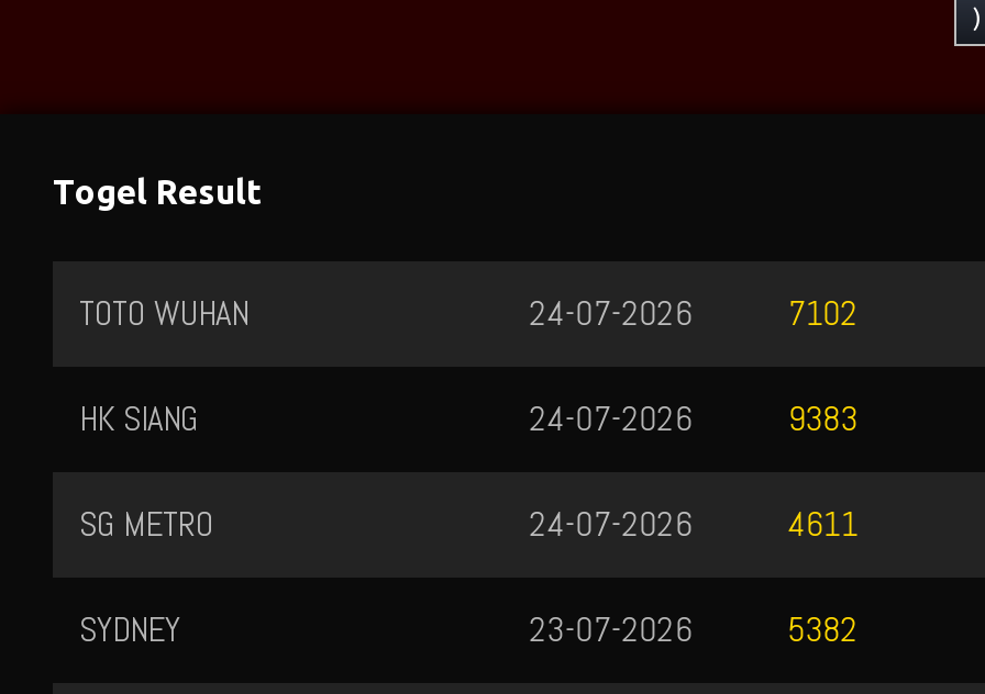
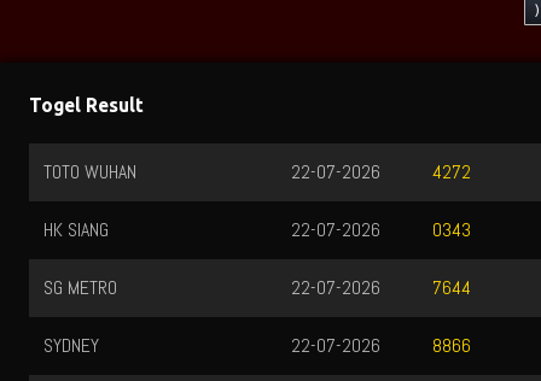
[529,292,692,336] 24-07-2026 -> [291,160,380,184] 22-07-2026
[788,293,858,337] 7102 -> [433,161,471,185] 4272
[529,397,692,441] 24-07-2026 -> [291,218,380,242] 22-07-2026
[788,398,858,442] 9383 -> [433,219,471,243] 0343
[529,503,692,547] 24-07-2026 -> [291,276,380,300] 22-07-2026
[788,504,858,548] 4611 -> [433,277,471,301] 7644
[529,608,692,652] 23-07-2026 -> [291,334,380,358] 22-07-2026
[788,609,858,653] 5382 -> [433,334,471,359] 8866

